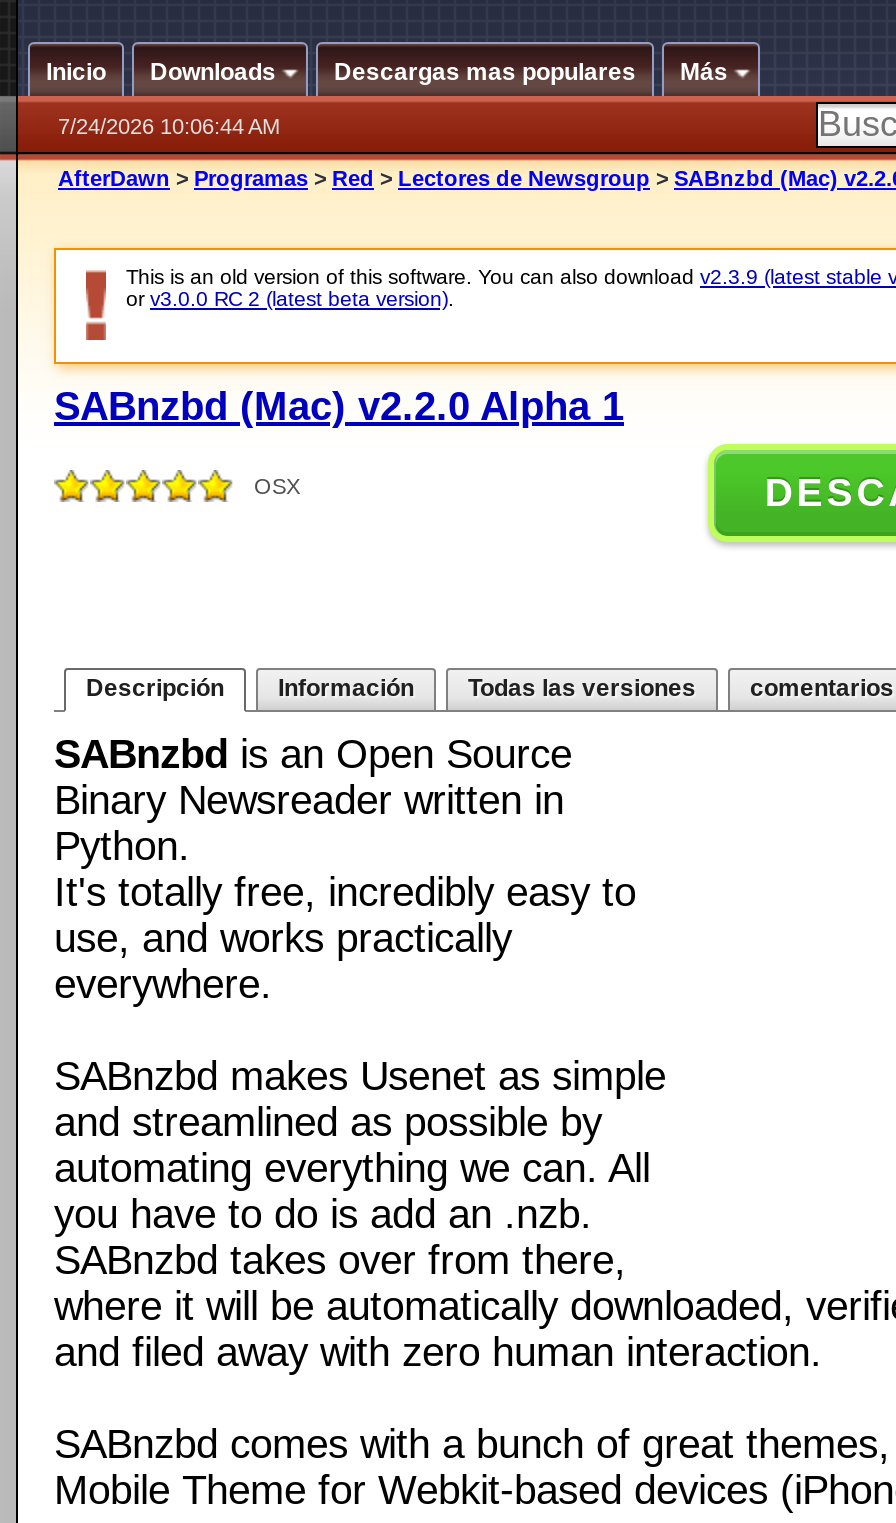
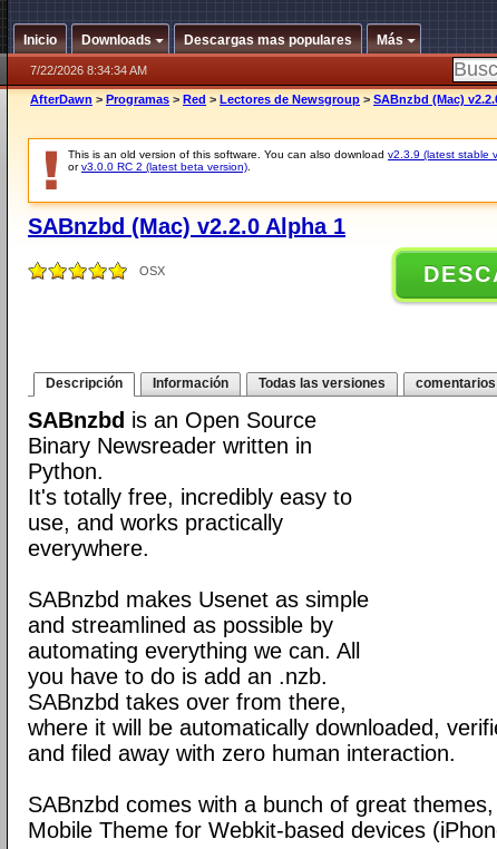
[58,114,280,138] 7/24/2026 10:06:44 AM -> [30,64,147,77] 7/22/2026 8:34:34 AM

